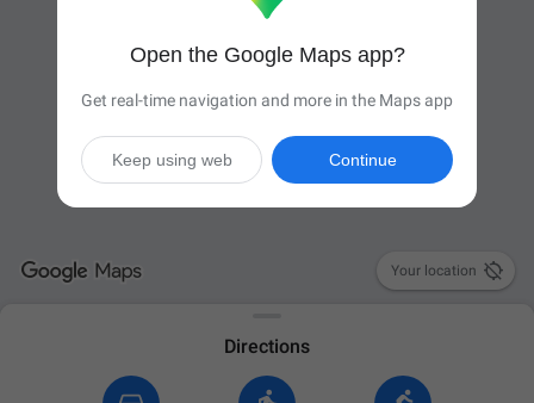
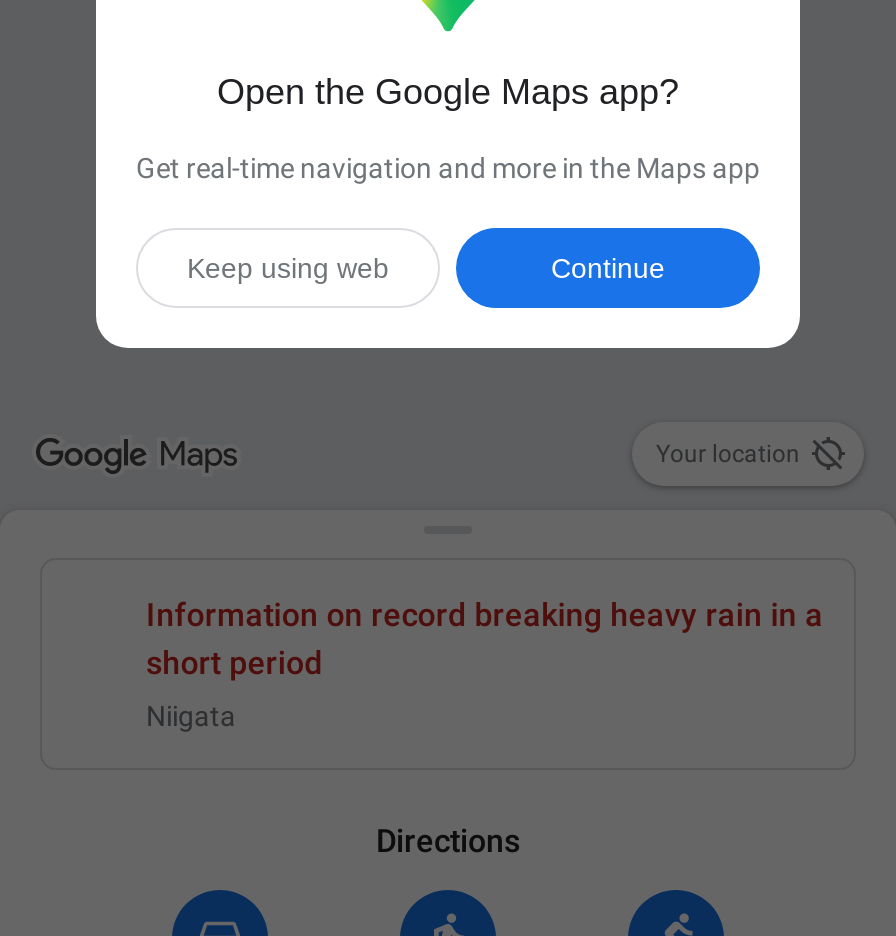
none -> [146,596,823,732] Information on record breaking heavy rain in a | short period | Niigata

